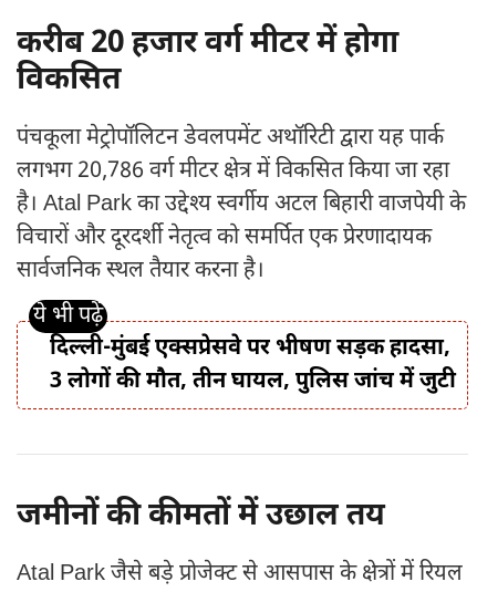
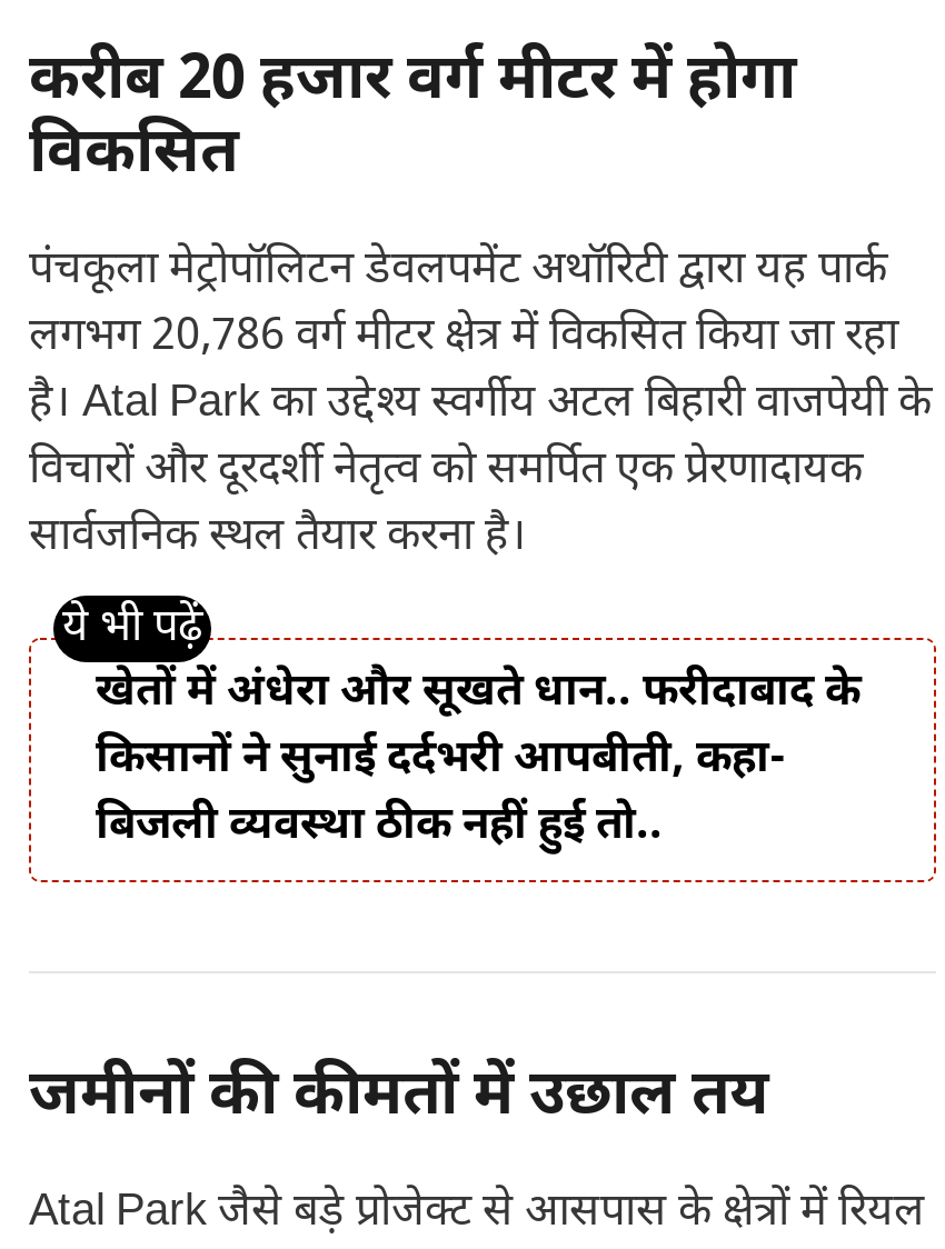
[50,334,456,396] दिल्ली-मुंबई एक्सप्रेसवे पर भीषण सड़क हादसा, | 3 लोगों की मौत, तीन घायल, पुलिस जांच में जुटी -> [96,665,861,856] खेतों में अंधेरा और सूखते धान.. फरीदाबाद के | किसानों ने सुनाई दर्दभरी आपबीती, कहा- | बिजली व्यवस्था ठीक नहीं हुई तो..

